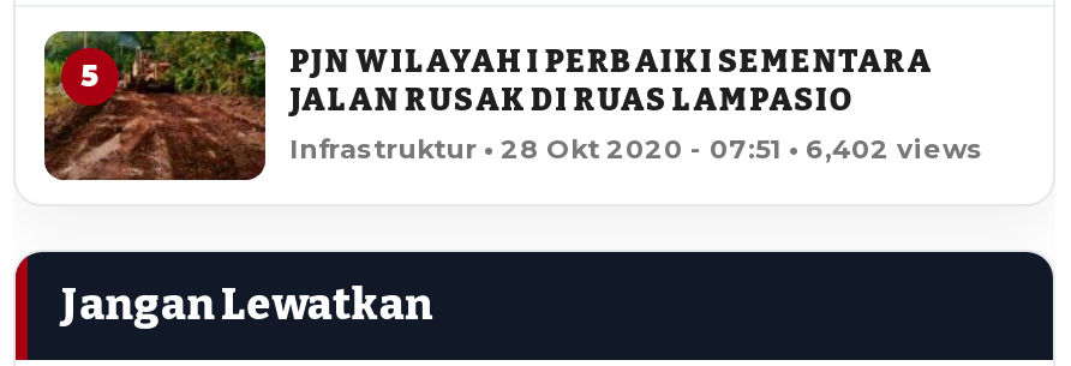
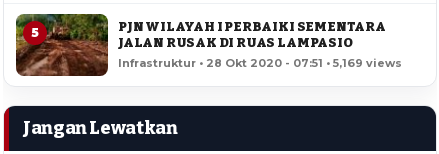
[289,133,983,167] Infrastruktur • 28 Okt 2020 - 07:51 • 6,402 views -> [118,56,402,70] Infrastruktur • 28 Okt 2020 - 07:51 • 5,169 views

